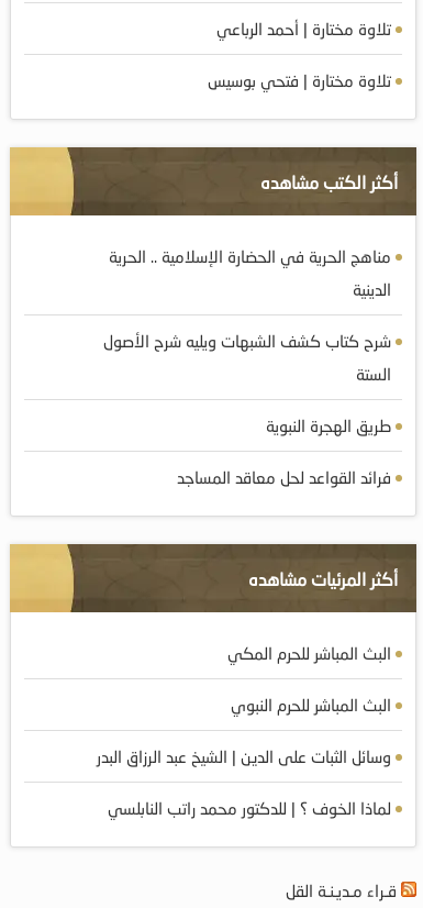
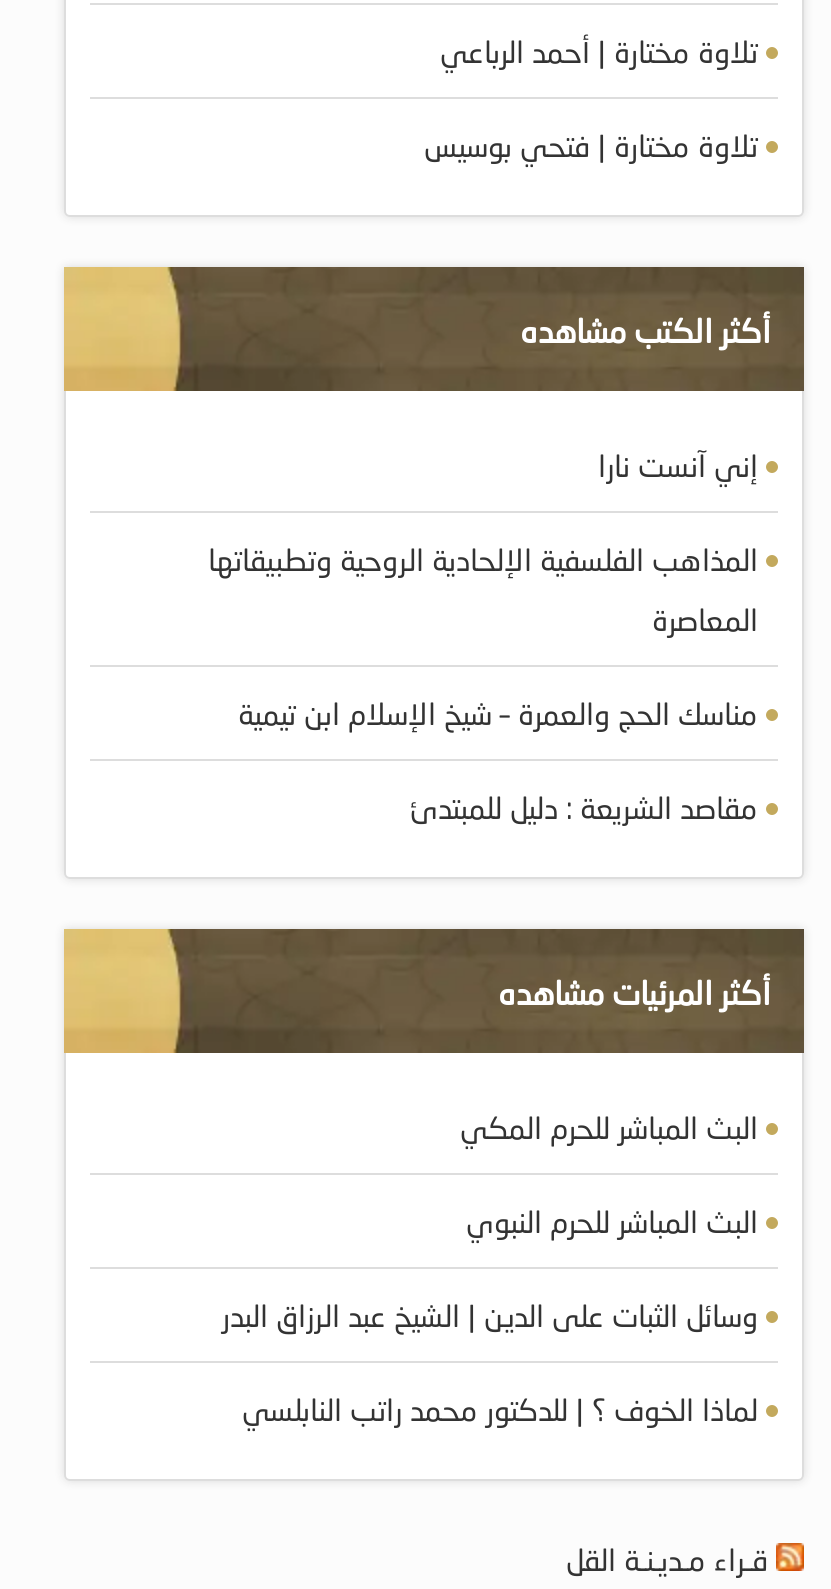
[103,246,391,487] مناهج الحرية في الحضارة الإسلامية .. الحرية | الدينية | شرح كتاب كشف الشبهات ويليه شرح الأصول | الستة | طريق الهجرة النبوية | فرائد القواعد لحل معاقد المساجد -> [208,446,758,824] إني آنست نارا | المذاهب الفلسفية الإلحادية الروحية وتطبيقاتها | المعاصرة | مناسك الحج والعمرة – شيخ الإسلام ابن تيمية | مقاصد الشريعة : دليل للمبتدئ

